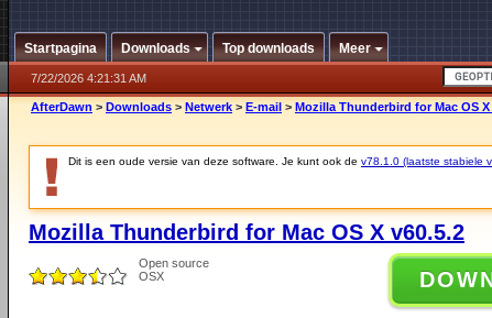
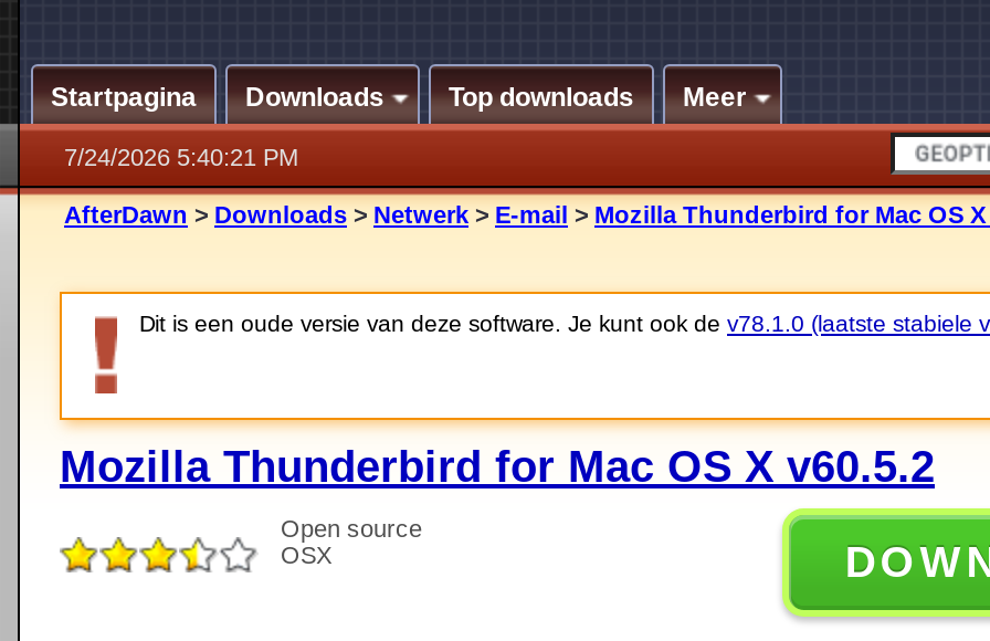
[31,72,146,85] 7/22/2026 4:21:31 AM -> [64,144,298,170] 7/24/2026 5:40:21 PM

